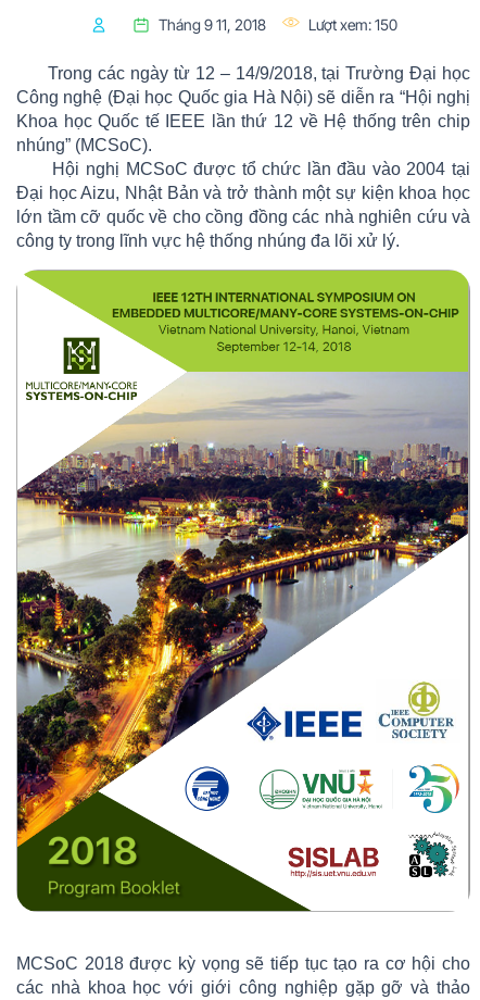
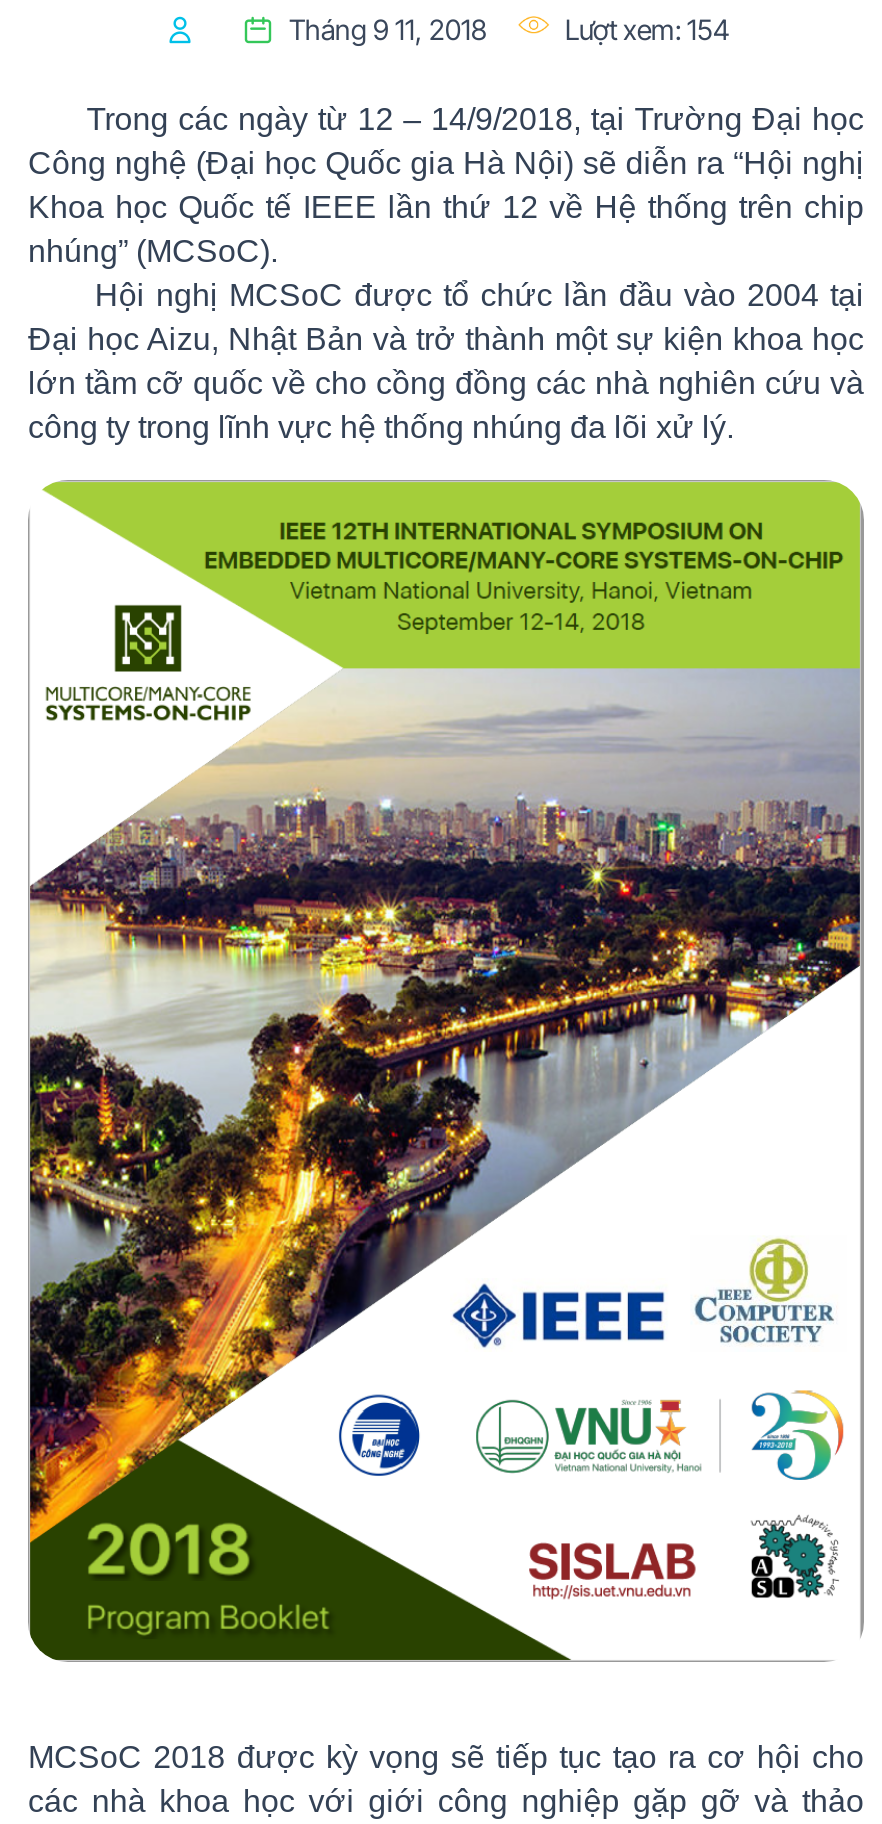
[308,15,397,34] Lượt xem: 150 -> [565,12,729,46] Lượt xem: 154

